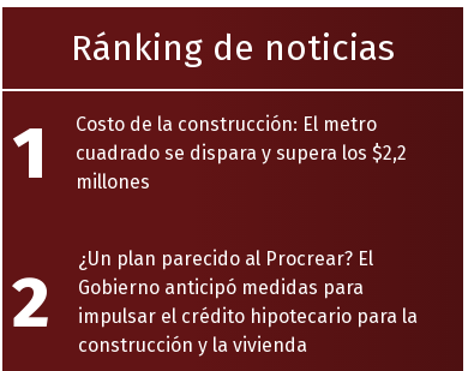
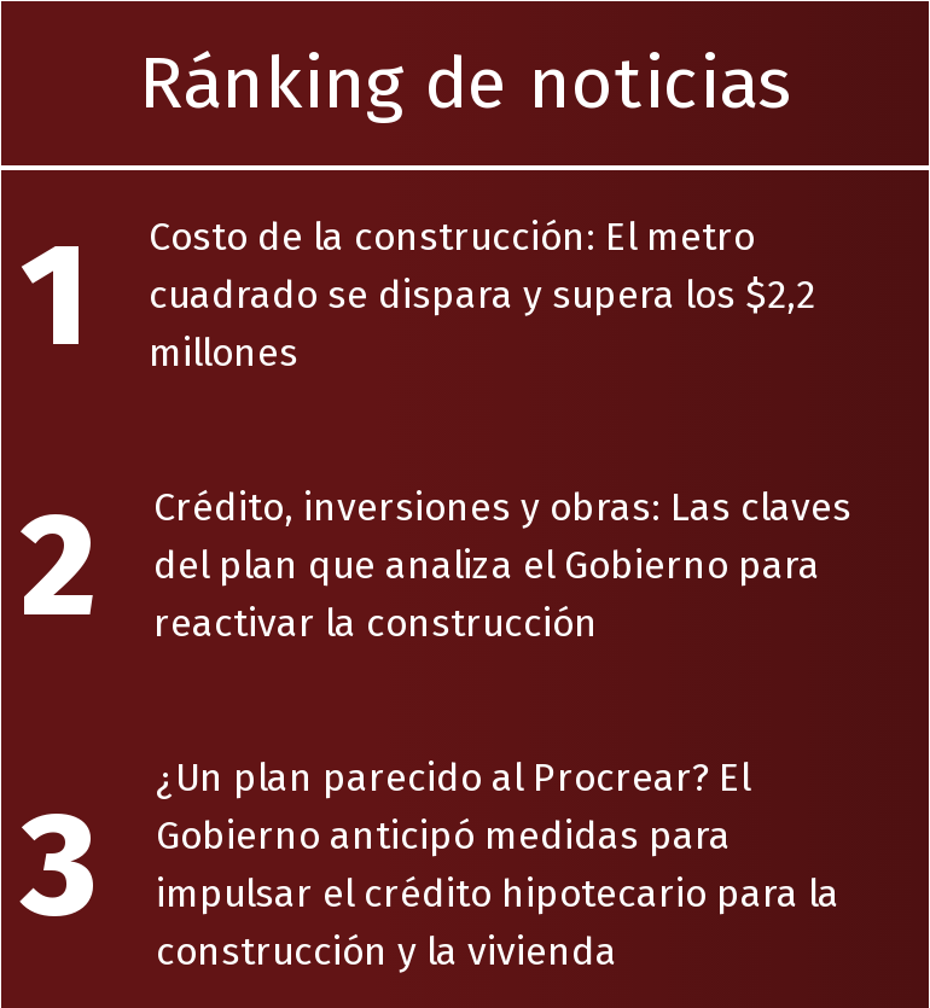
none -> [21,485,851,953] Crédito, inversiones y obras: Las claves | del plan que analiza el Gobierno para | reactivar la construcción | 3

